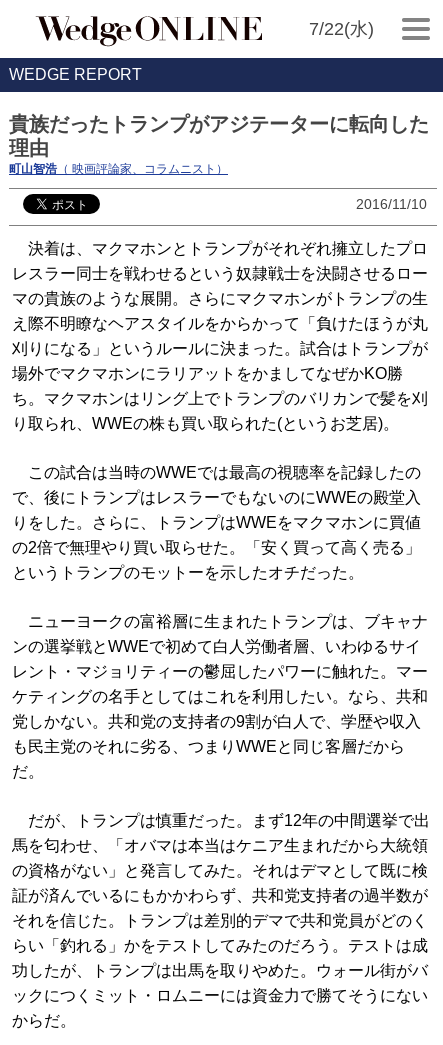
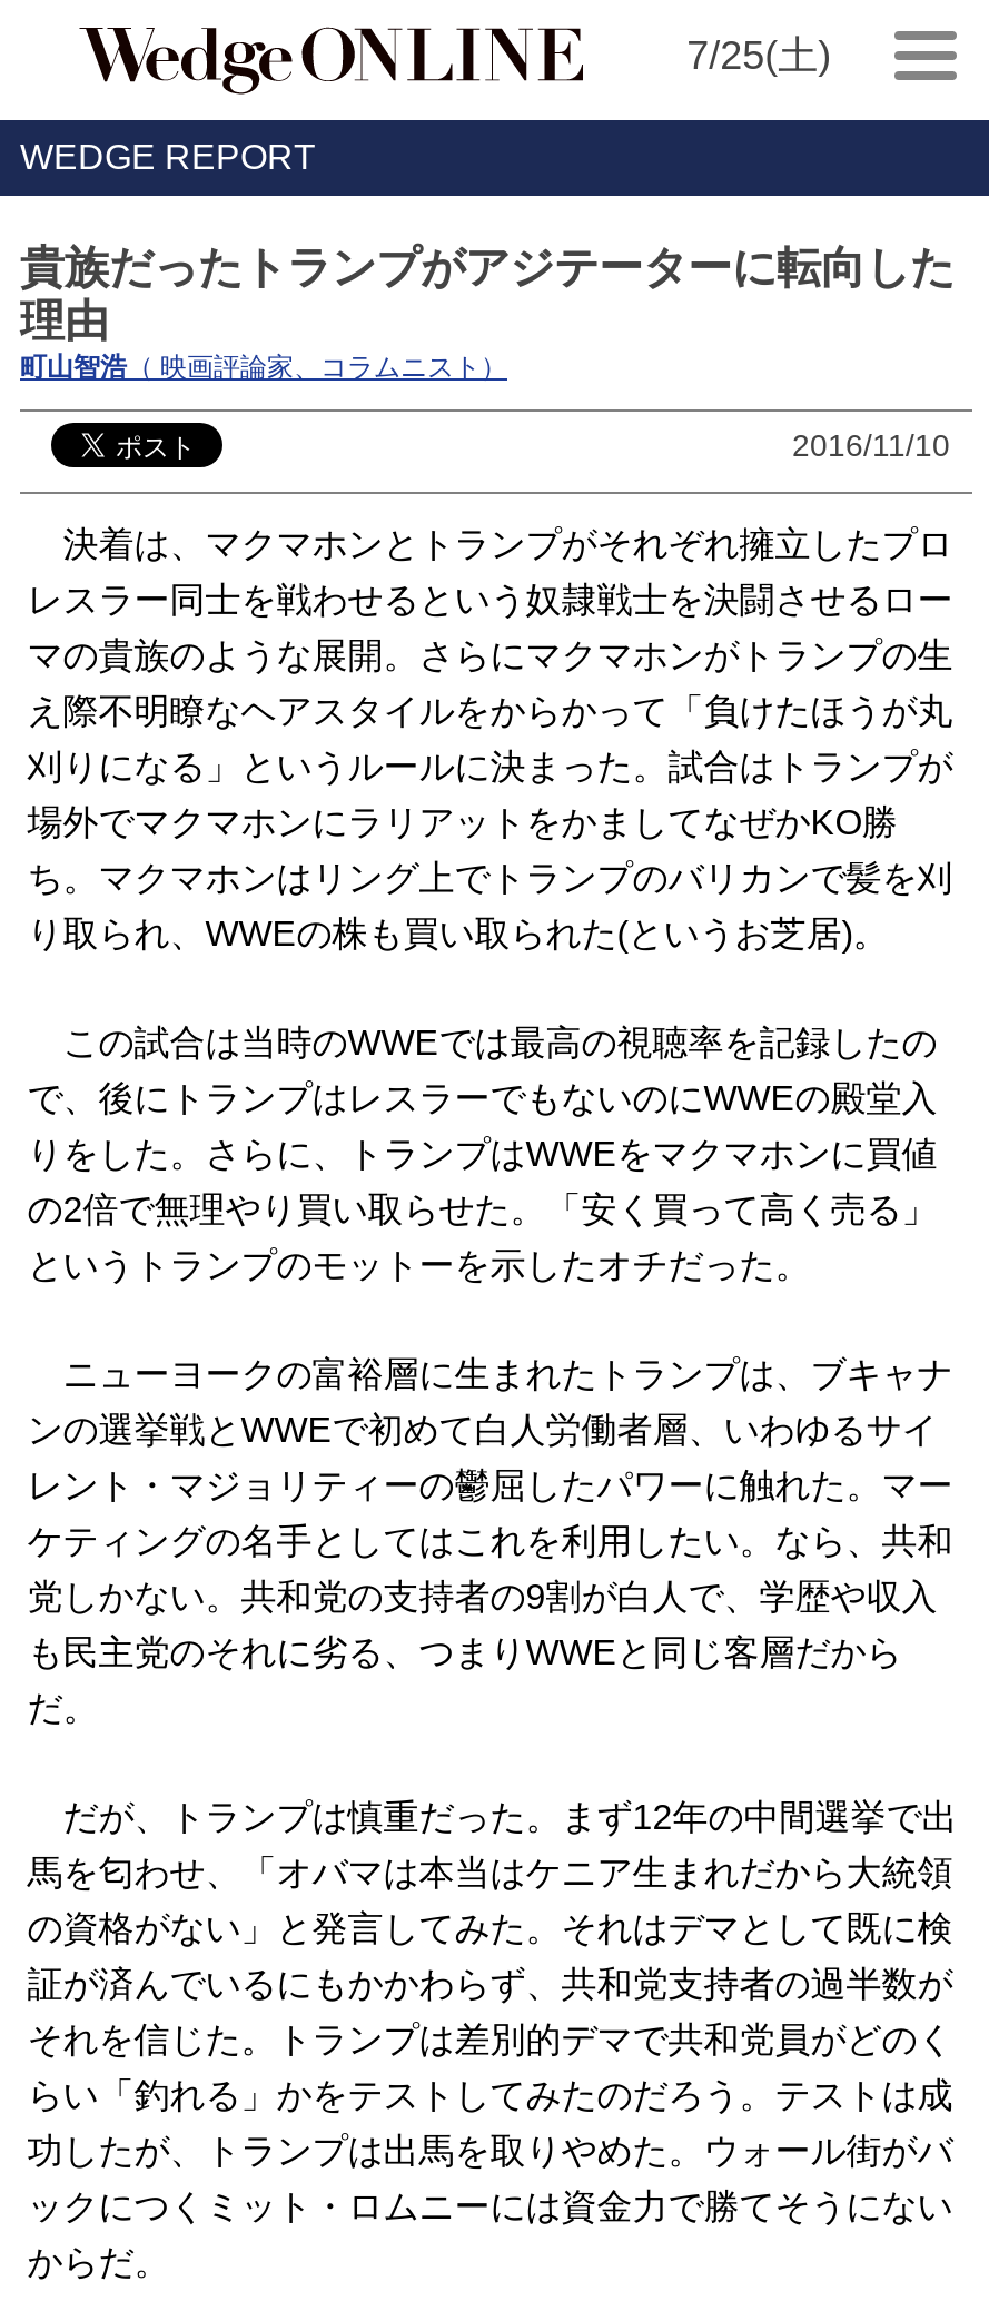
[309,19,374,39] 7/22(水) -> [687,33,831,78] 7/25(土)

